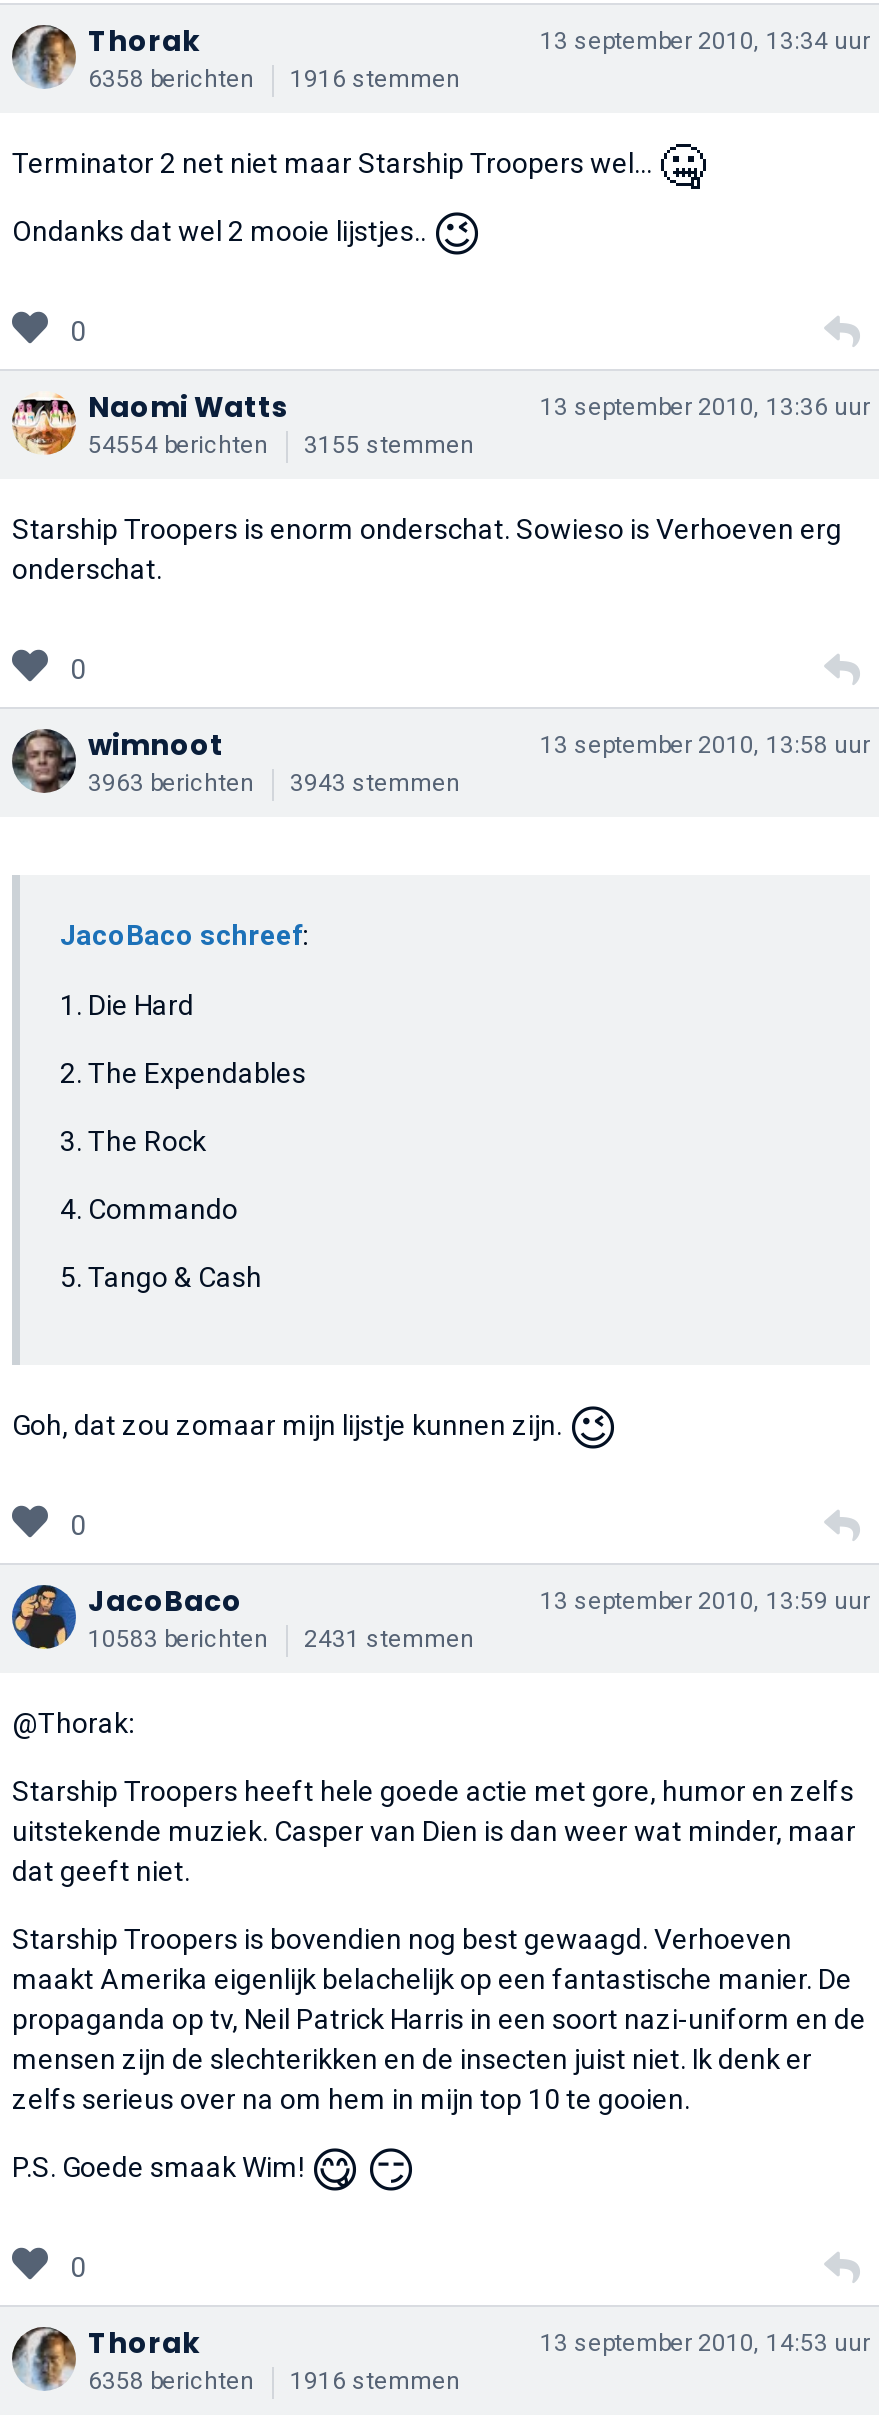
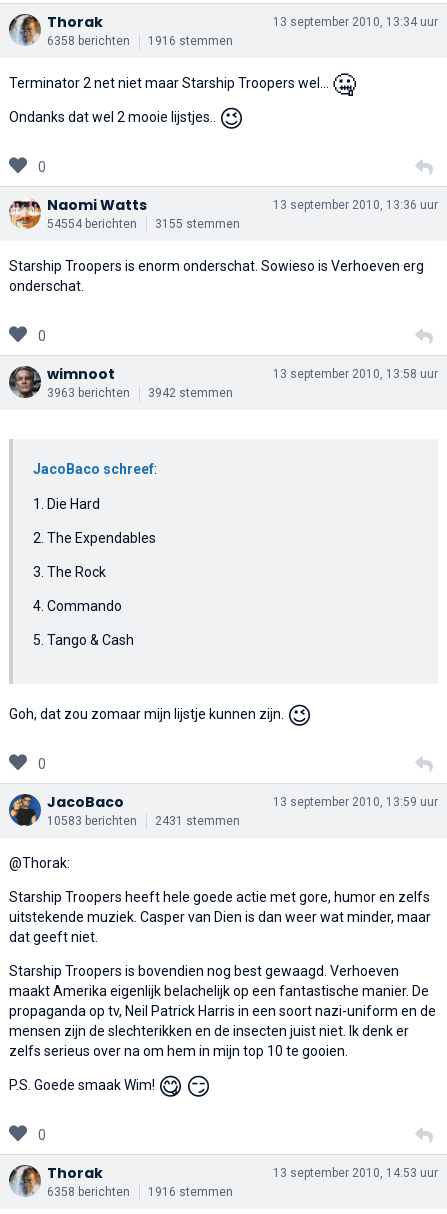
[88,769,460,797] 3963 berichten 3943 stemmen -> [47,386,233,400] 3963 berichten 3942 stemmen

